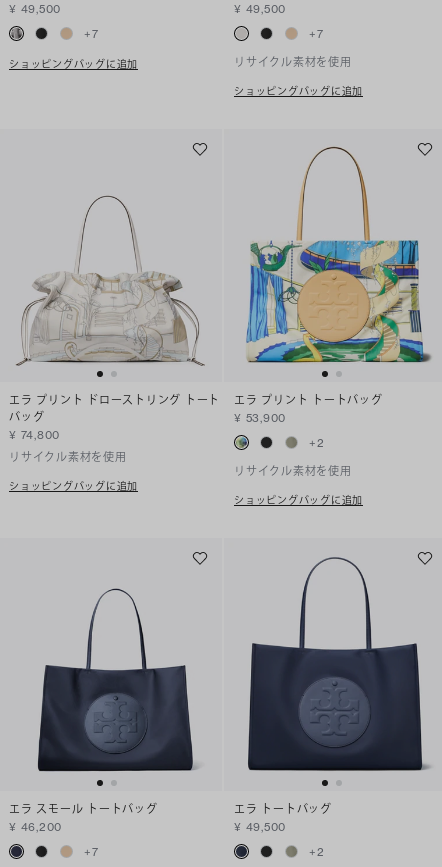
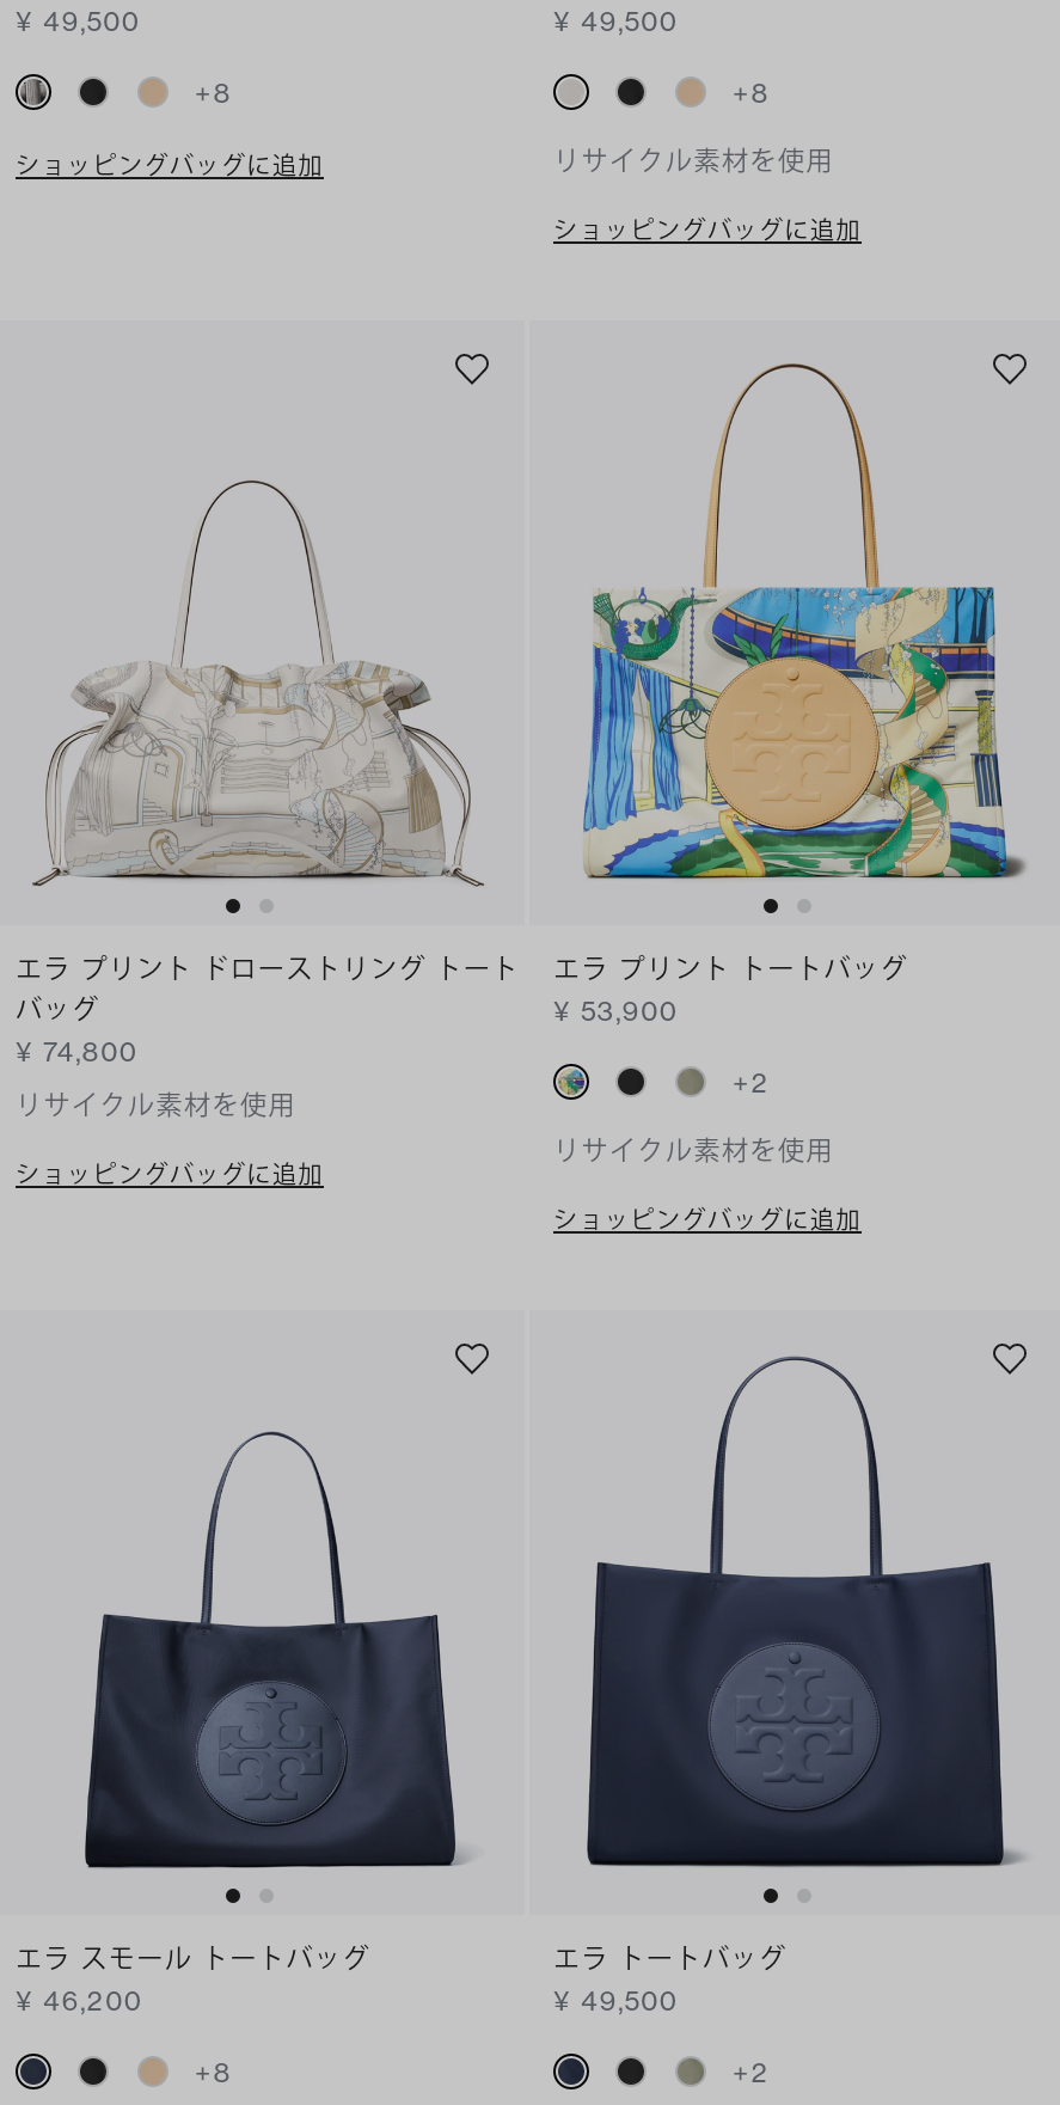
[84,27,98,41] +7 -> [195,76,232,109] +8
[309,27,323,41] +7 -> [733,76,770,109] +8
[84,845,98,859] +7 -> [195,2057,232,2090] +8

